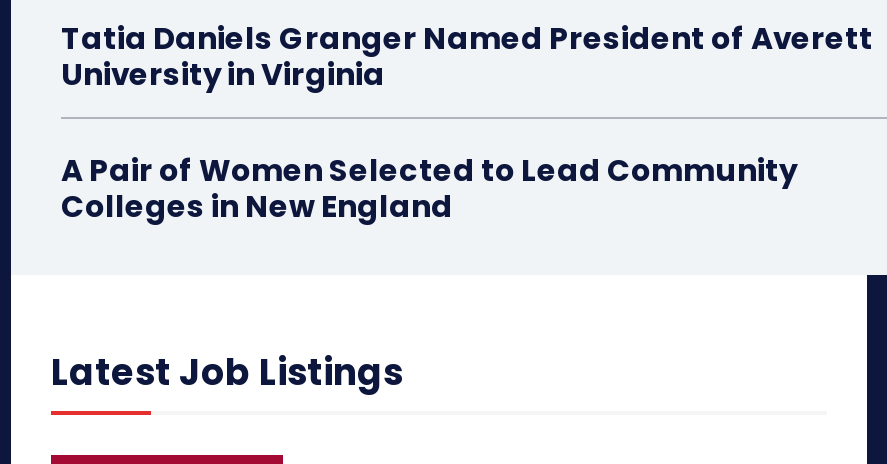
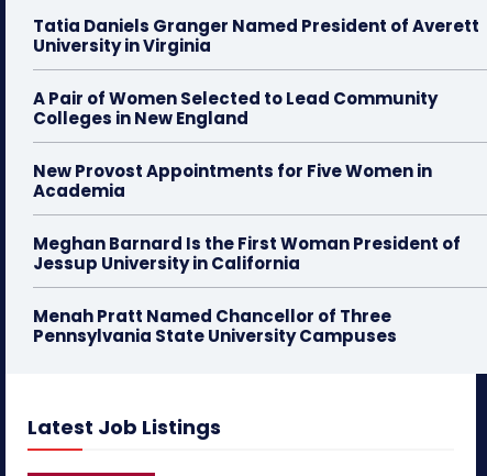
none -> [33,160,461,348] New Provost Appointments for Five Women in | Academia | Meghan Barnard Is the First Woman President of | Jessup University in California | Menah Pratt Named Chancellor of Three | Pennsylvania State University Campuses

